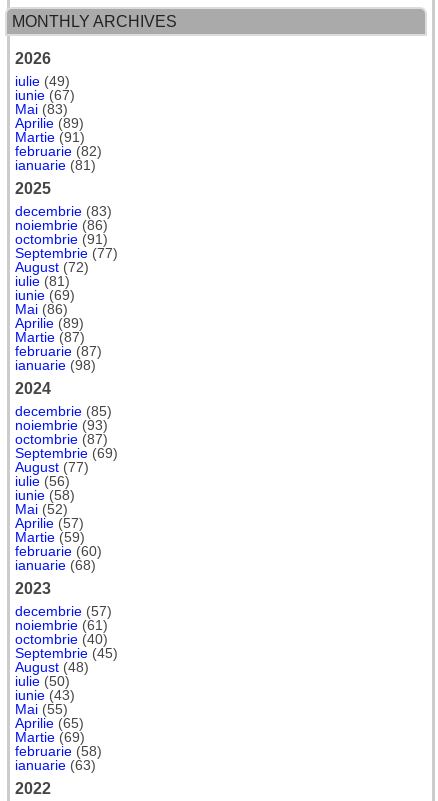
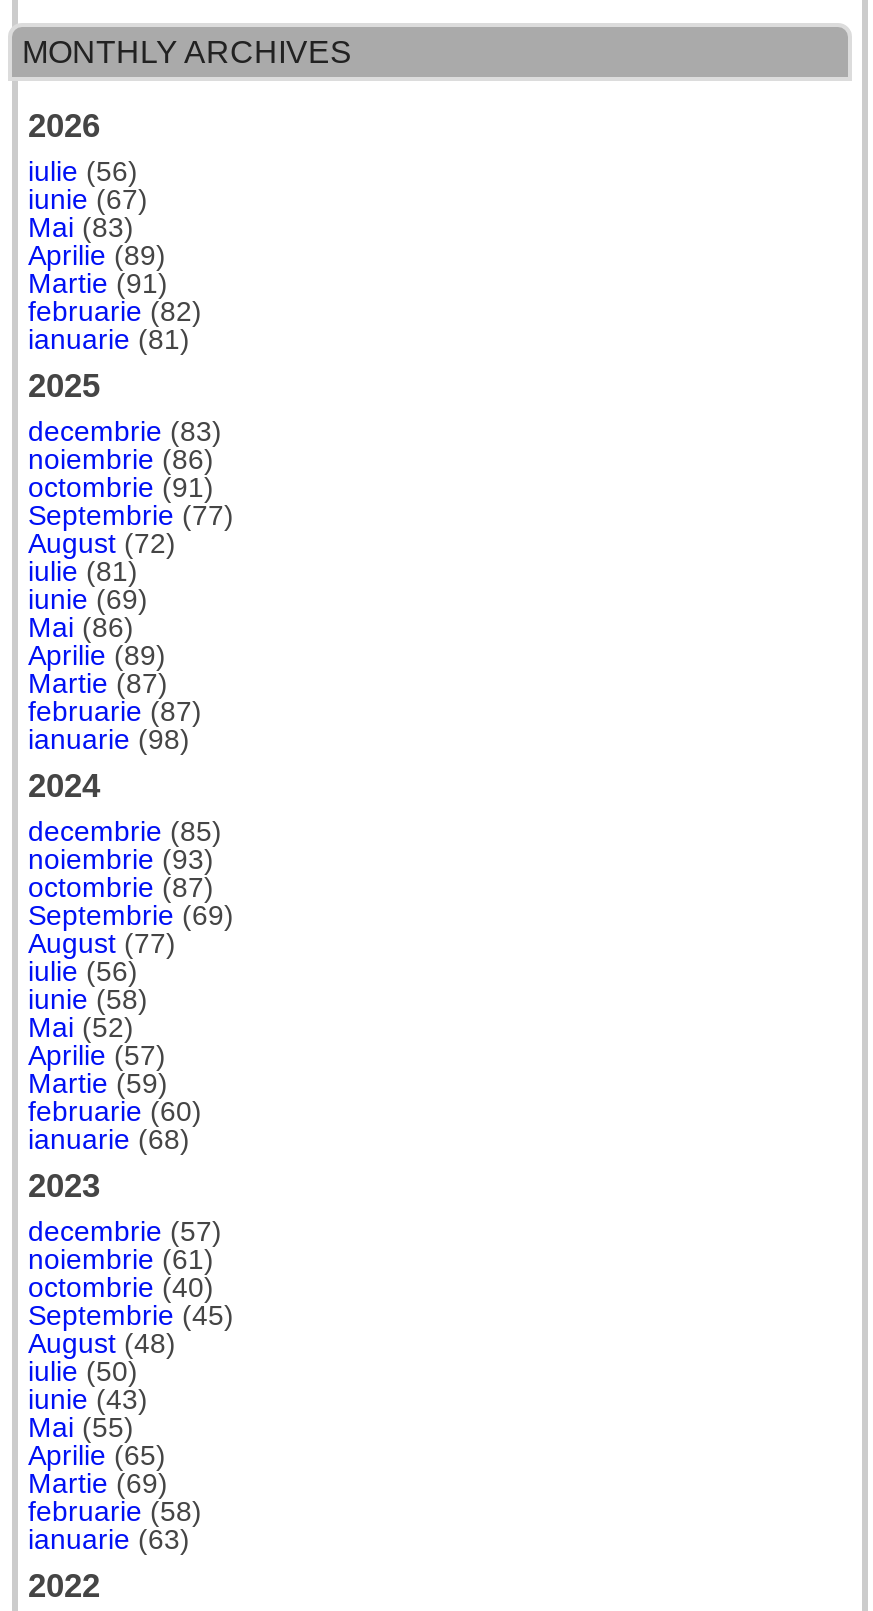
[15,73,70,89] iulie (49) -> [28,156,138,188] iulie (56)

